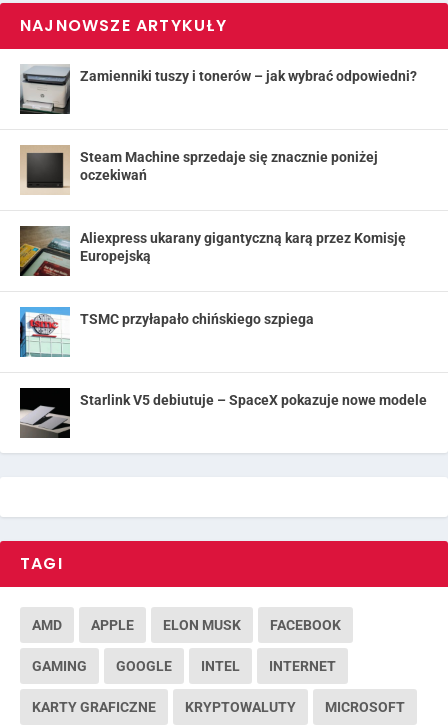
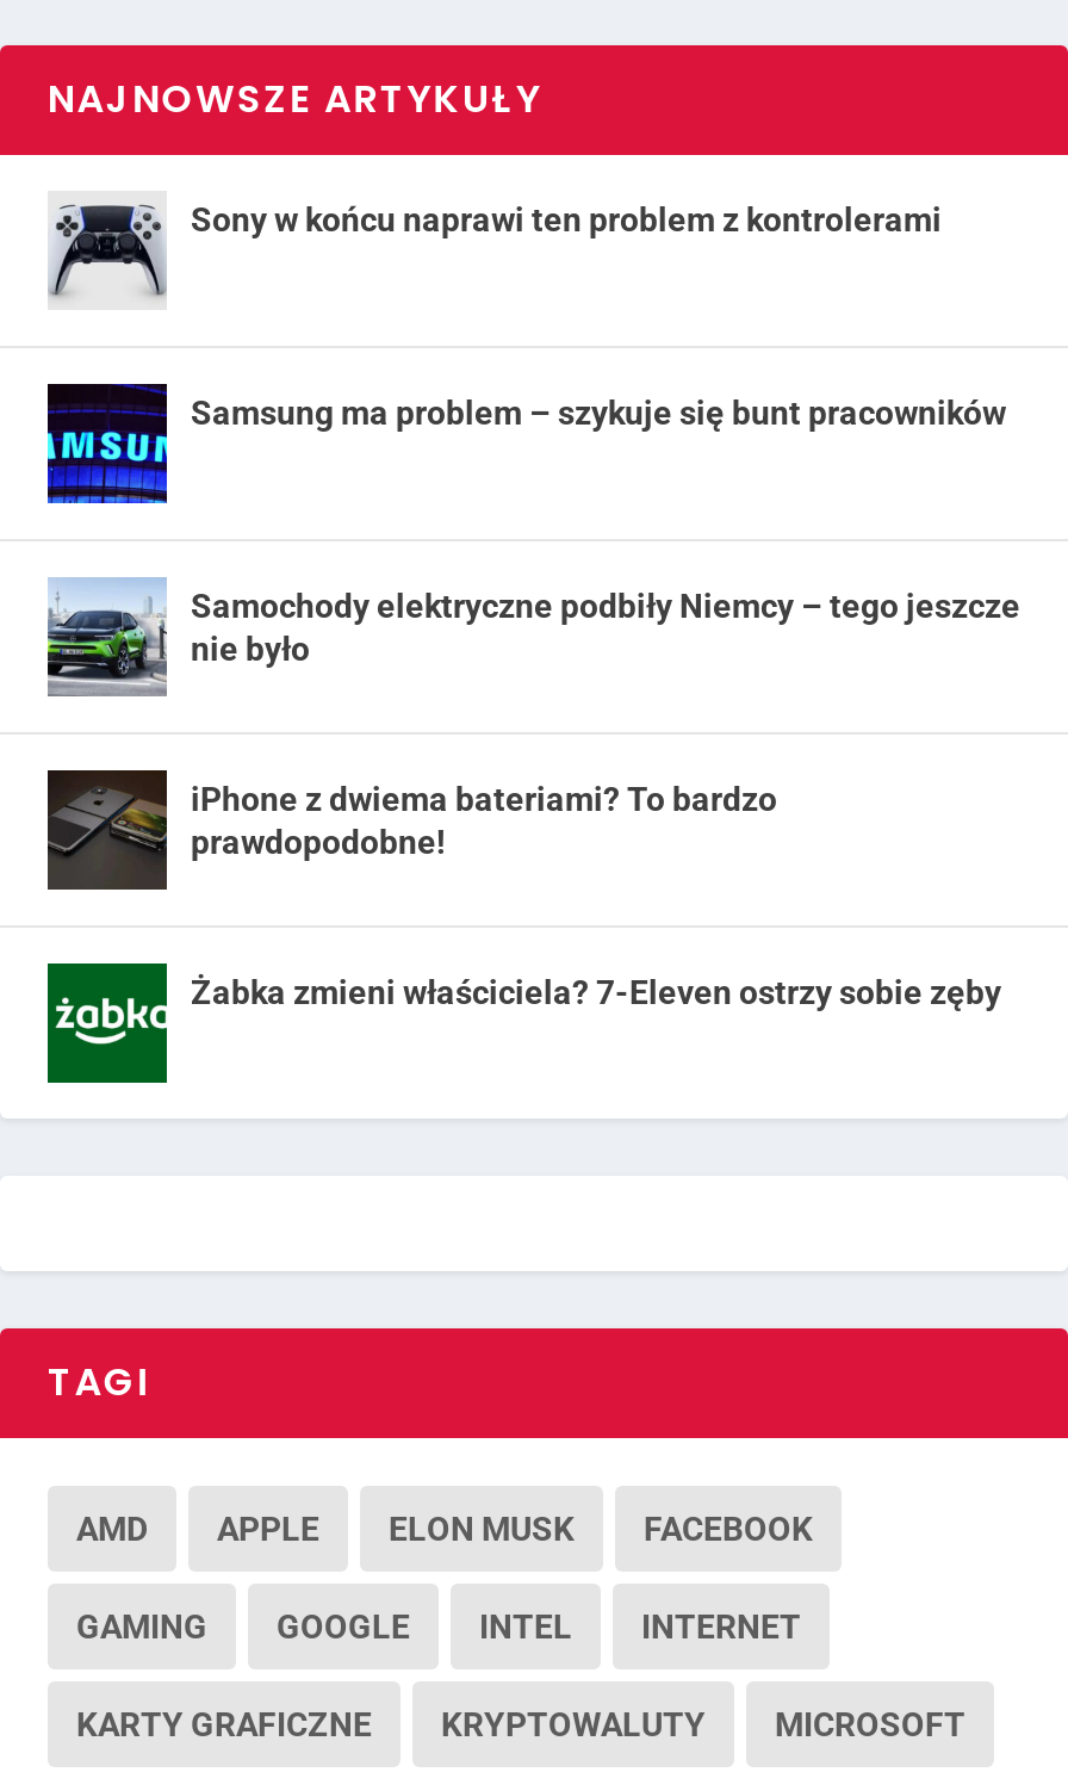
[19,65,417,115] [image] | Zamienniki tuszy i tonerów – jak wybrać odpowiedni? -> [48,196,942,310] [image] | Sony w końcu naprawi ten problem z kontrolerami
[20,145,378,195] [image] | Steam Machine sprzedaje się znacznie poniżej | oczekiwań -> [45,382,1006,506] [image] | Samsung ma problem – szykuje się bunt pracowników
[19,225,406,277] [image] | Aliexpress ukarany gigantyczną karą przez Komisję | Europejską -> [45,577,1020,696] [image] | Samochody elektryczne podbiły Niemcy – tego jeszcze | nie było
[19,306,314,358] [image] | TSMC przyłapało chińskiego szpiega -> [45,768,777,892] [image] | iPhone z dwiema bateriami? To bardzo | prawdopodobne!
[19,387,427,439] [image] | Starlink V5 debiutuje – SpaceX pokazuje nowe modele -> [45,961,1001,1085] [image] | Żabka zmieni właściciela? 7-Eleven ostrzy sobie zęby

